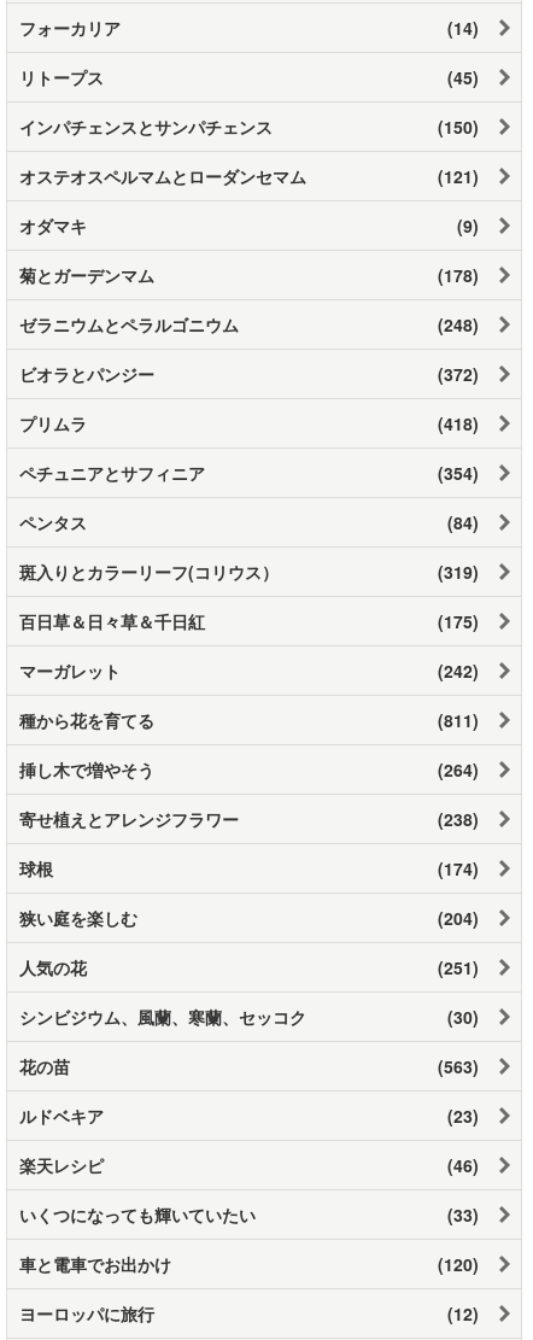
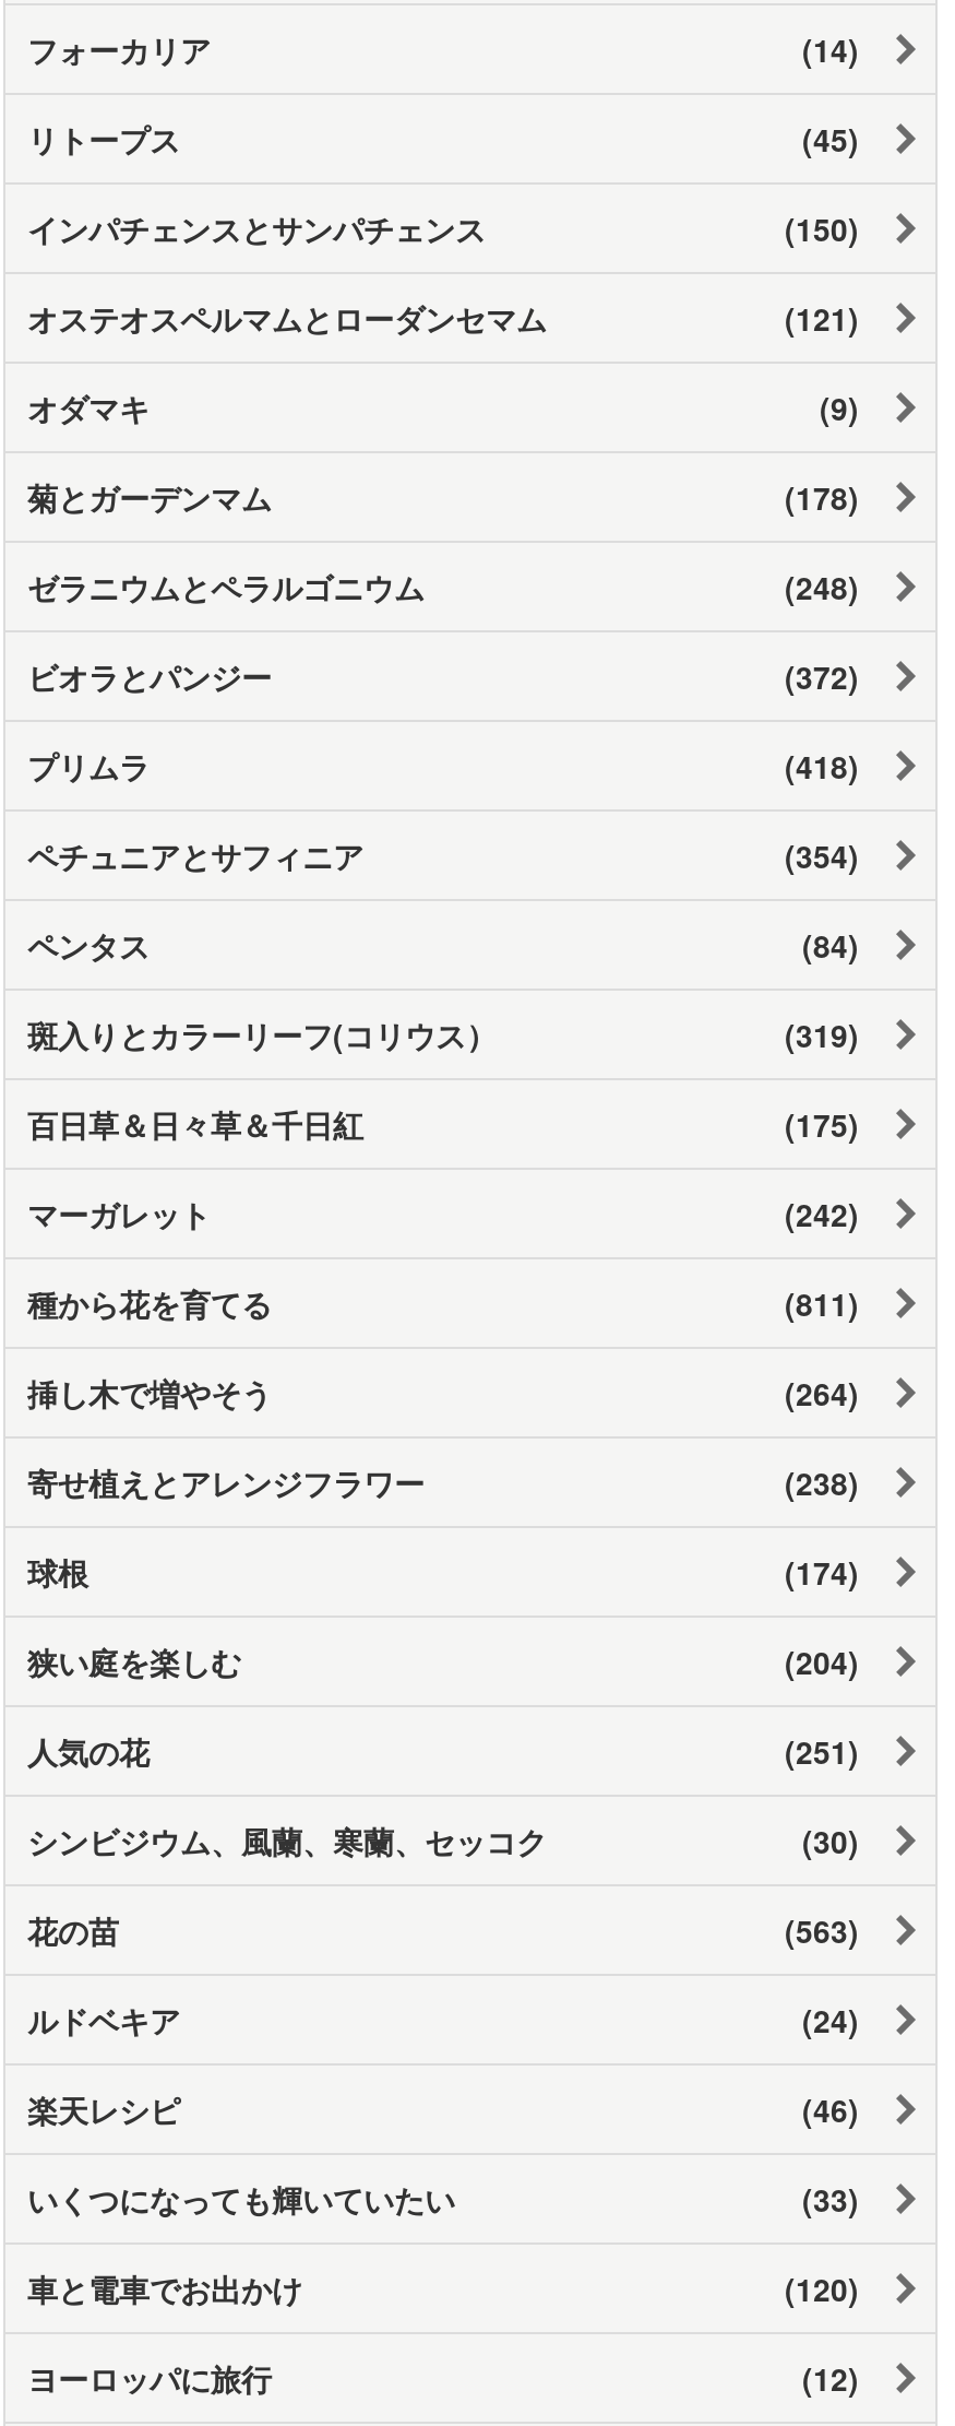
[447,1103,479,1127] (23) -> [802,1997,859,2041] (24)

